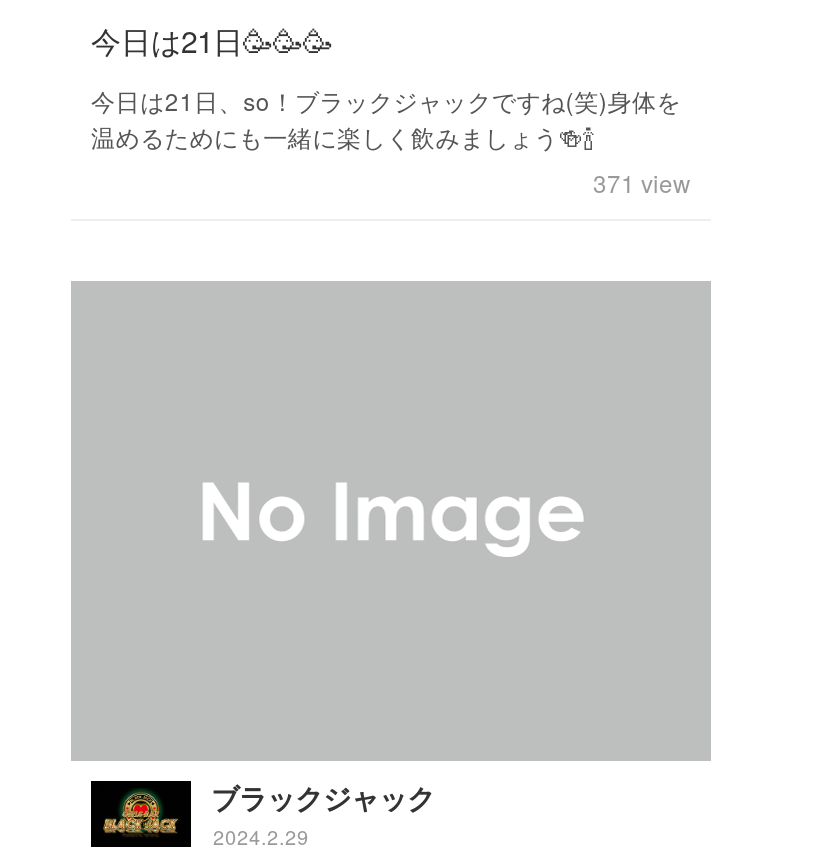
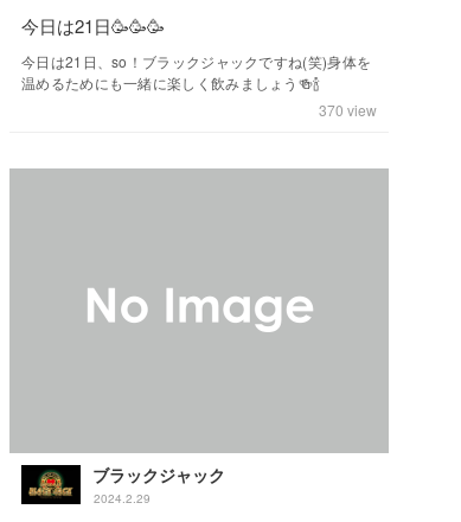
[593,164,691,198] 371 view -> [319,99,377,119] 370 view

